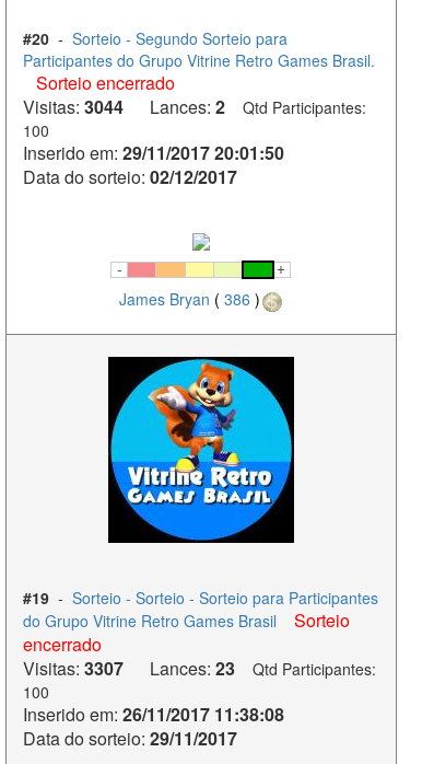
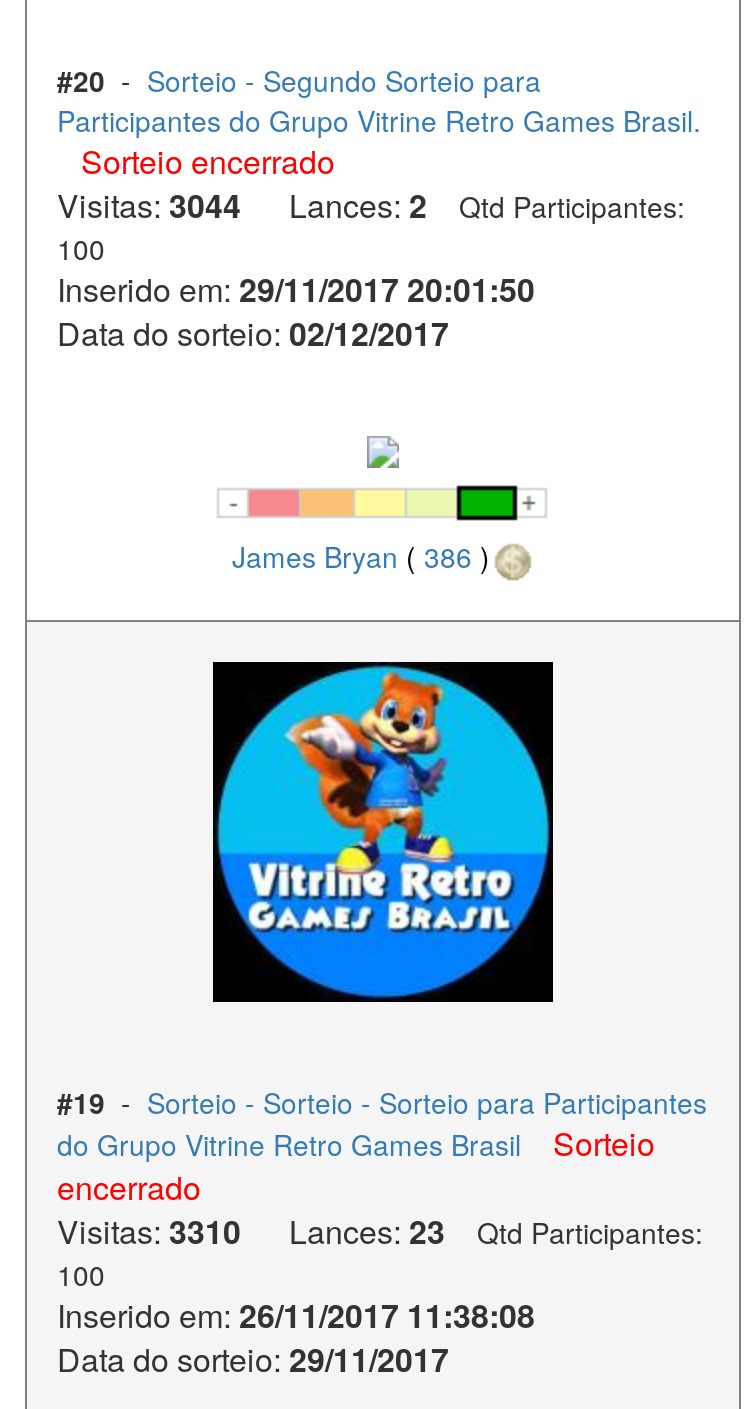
[23,656,376,681] Visitas: 3307 Lances: 23 Qtd Participantes: -> [57,1209,703,1255] Visitas: 3310 Lances: 23 Qtd Participantes:

